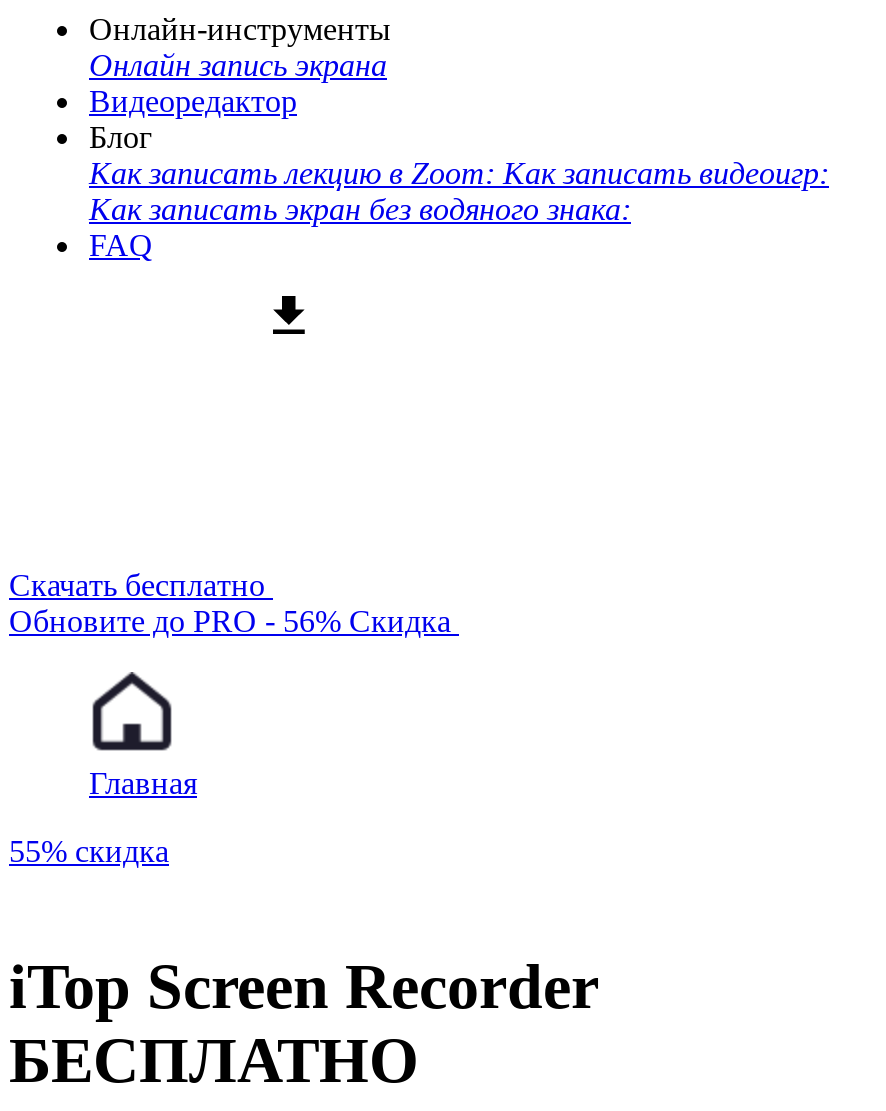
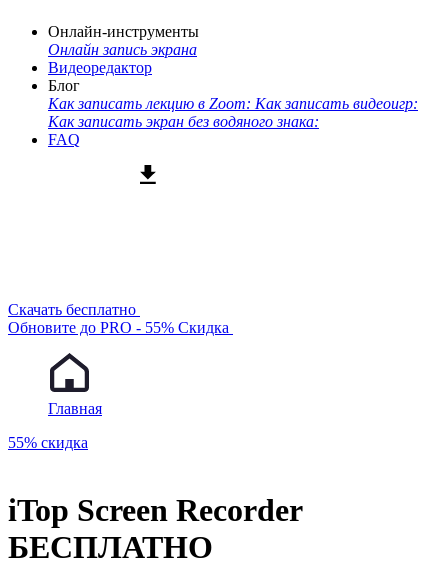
[9,605,459,639] Обновите до PRO - 56% Скидка -> [8,319,233,336] Обновите до PRO - 55% Скидка

